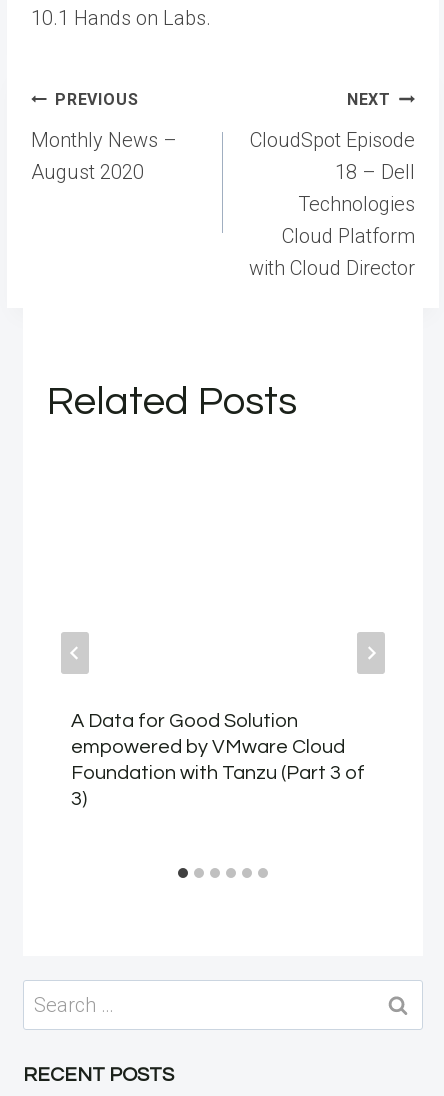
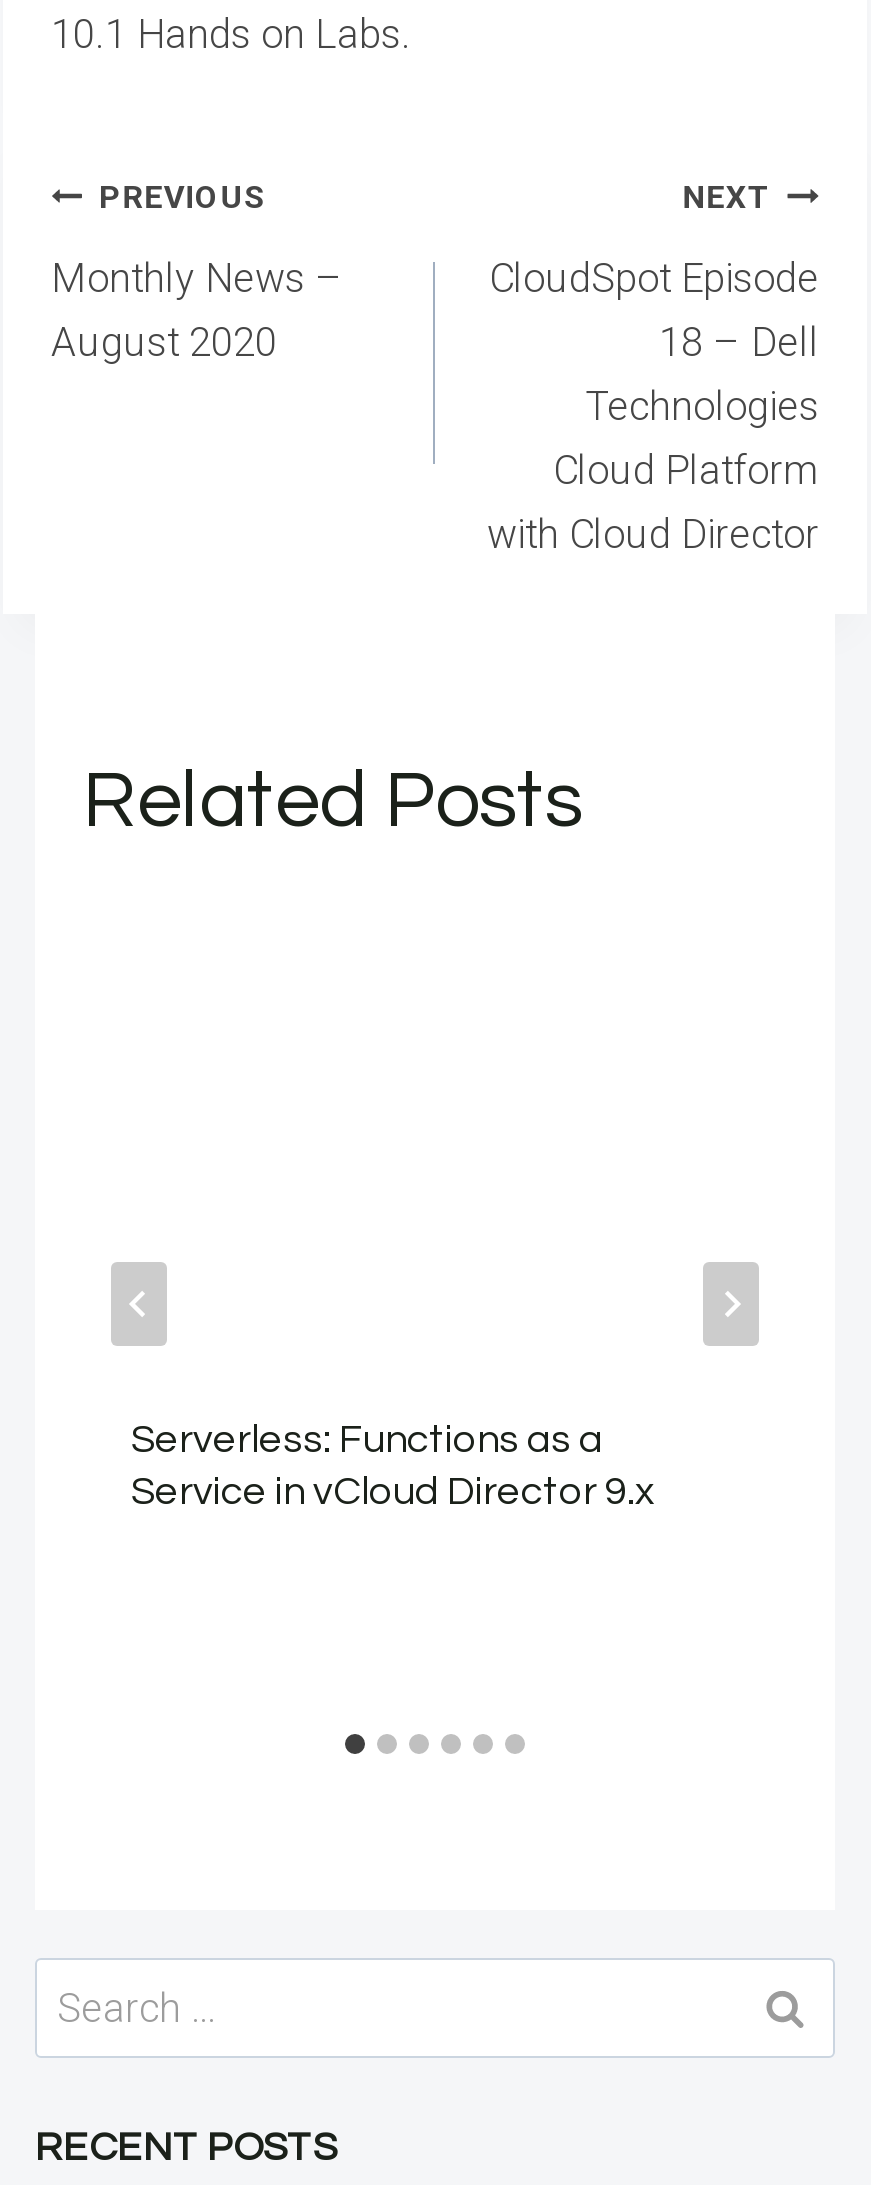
[71,711,365,809] A Data for Good Solution | empowered by VMware Cloud | Foundation with Tanzu (Part 3 of | 3) -> [131,1420,655,1512] Serverless: Functions as a | Service in vCloud Director 9.x

